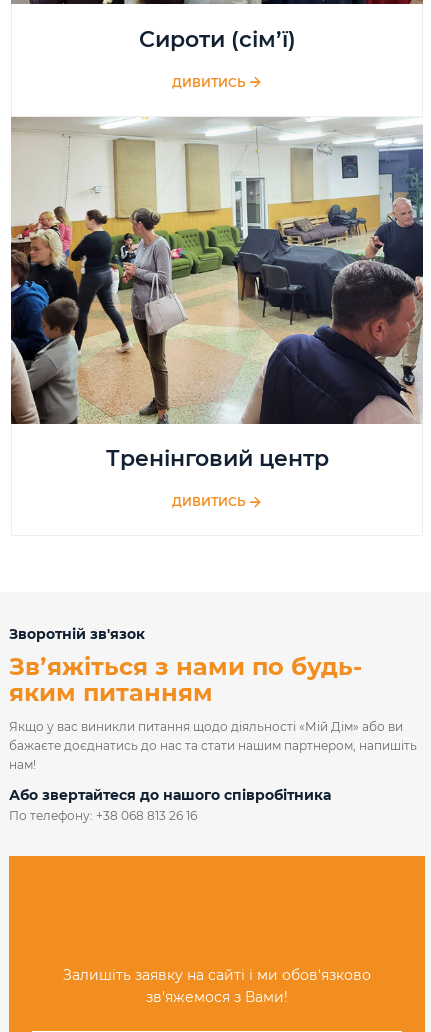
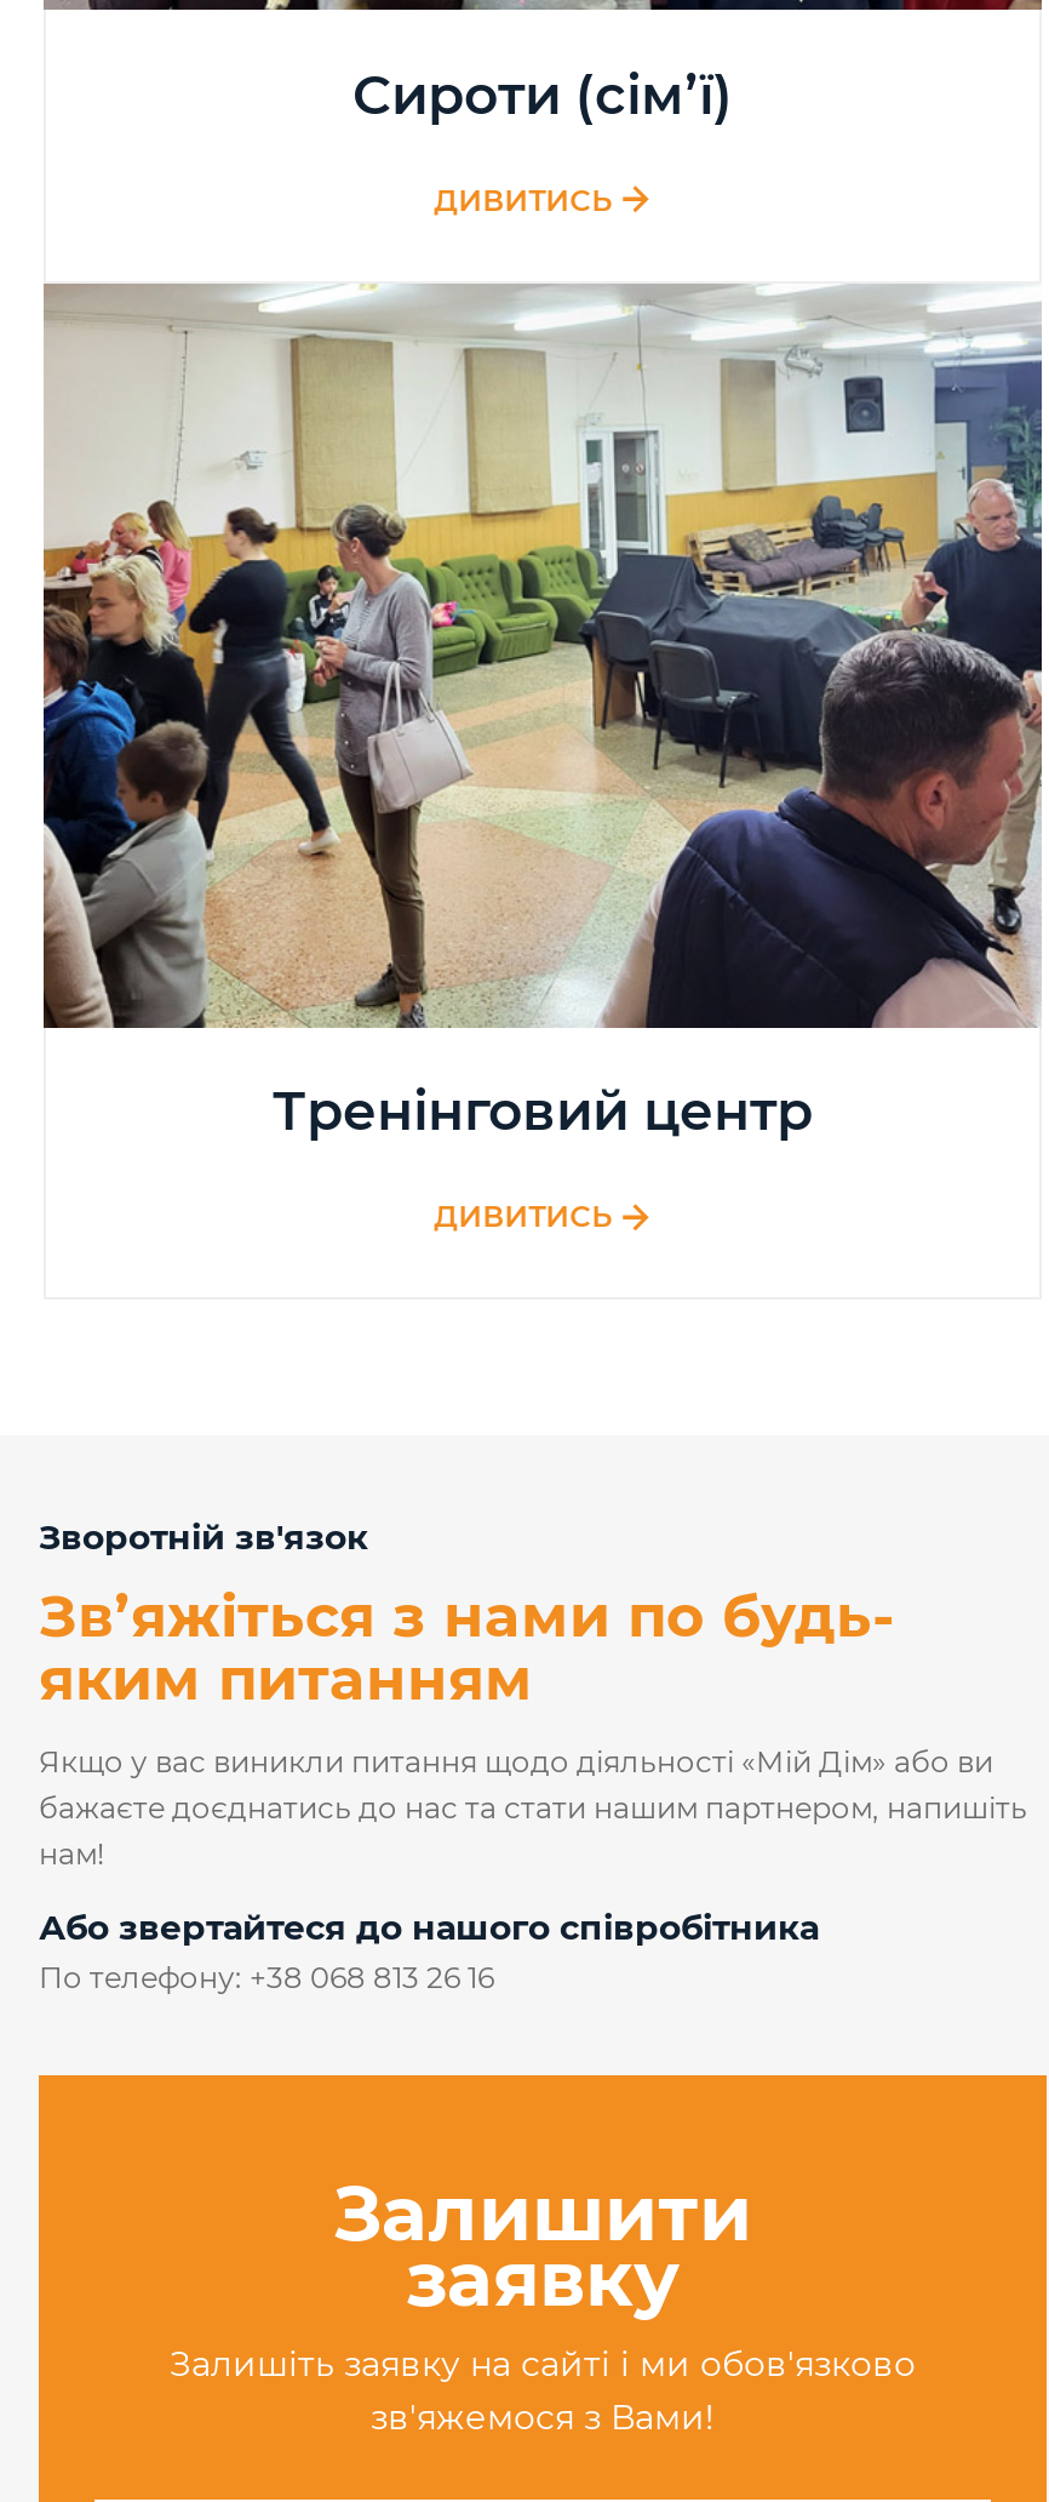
none -> [333,2168,752,2326] Залишити | заявку

